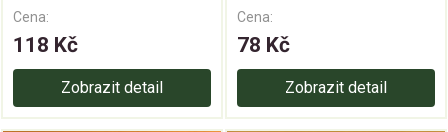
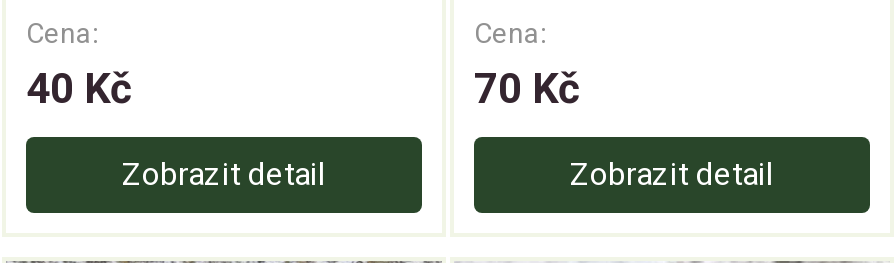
[13,33,78,57] 118 Kč -> [26,64,132,112] 40 Kč
[237,33,290,57] 78 Kč -> [474,64,580,112] 70 Kč

